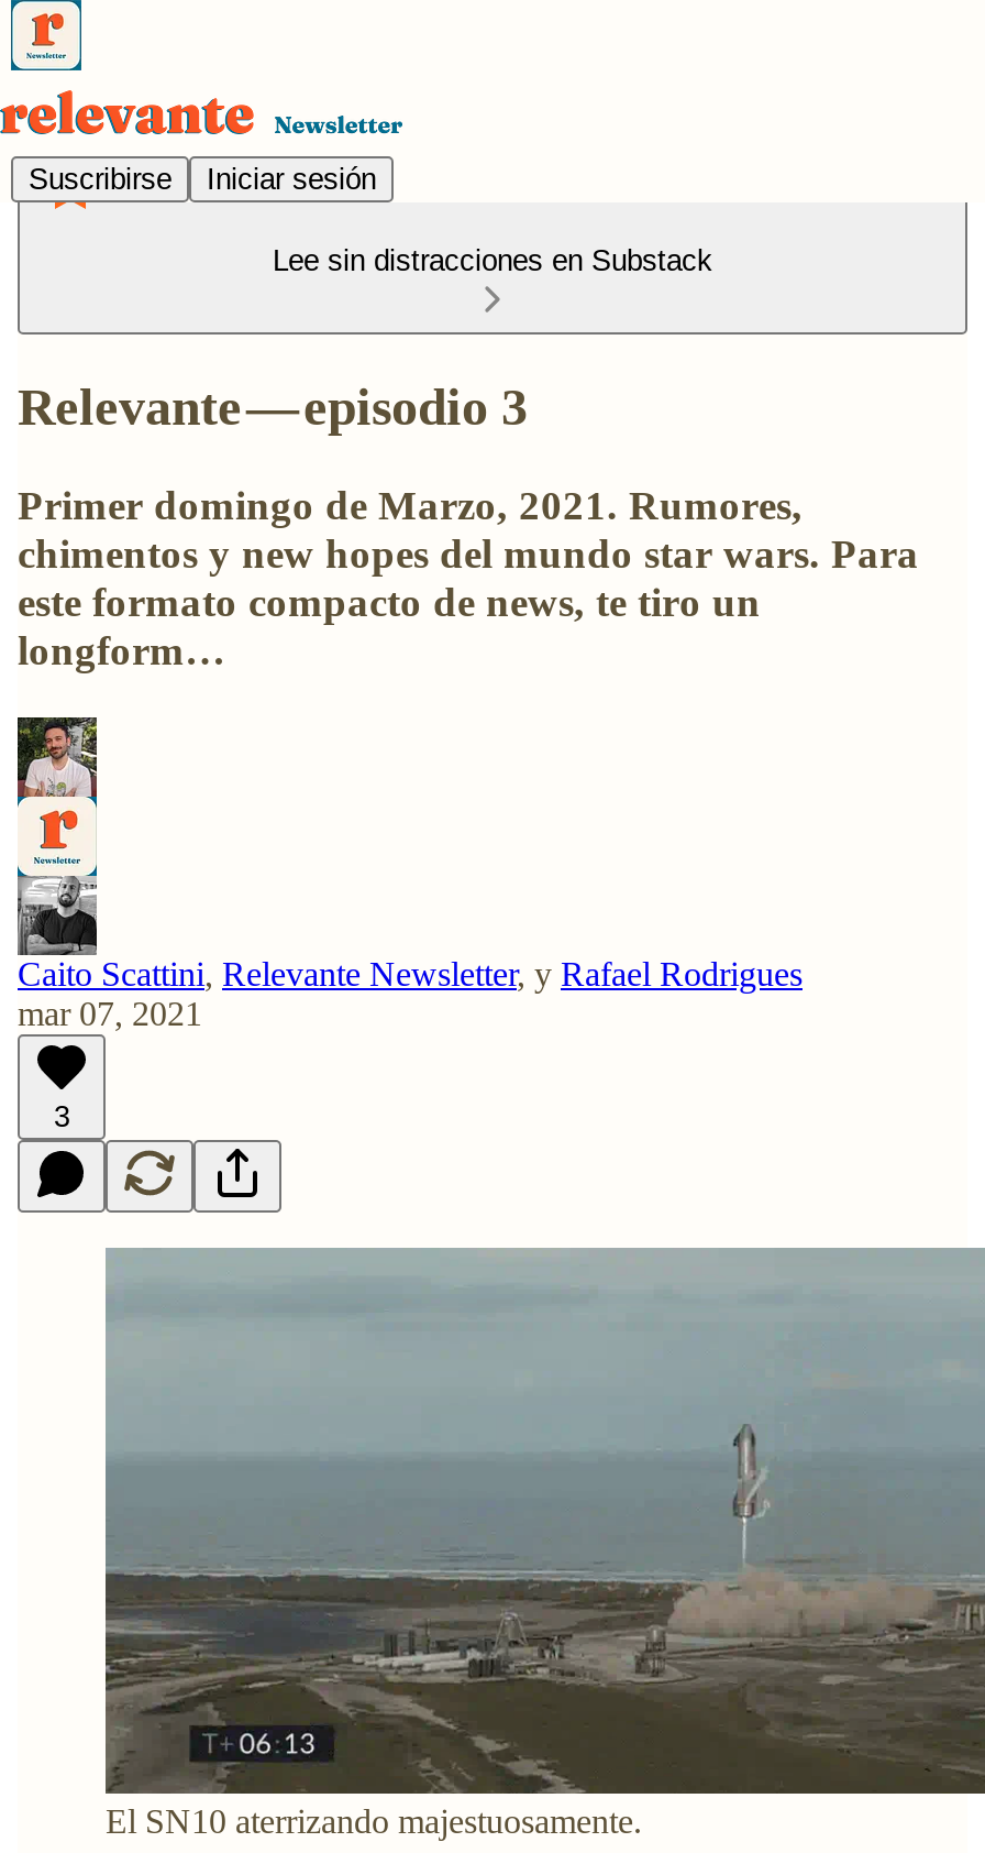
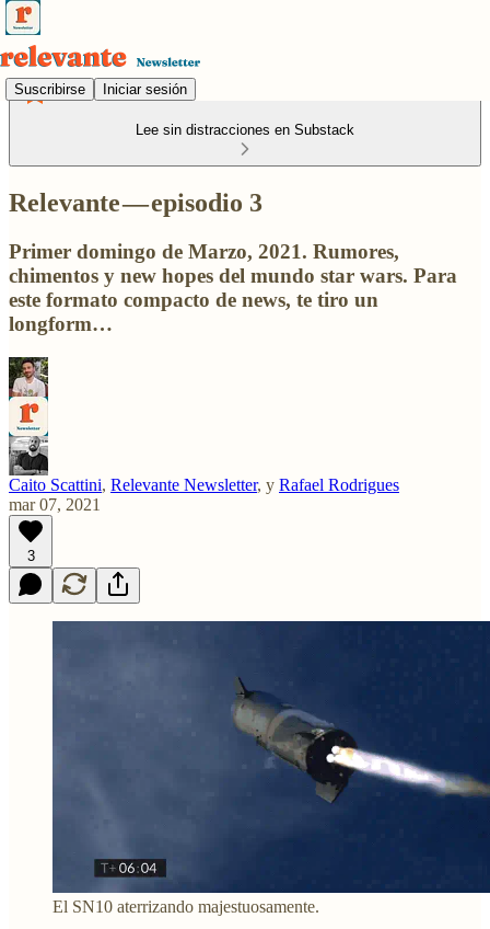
[106,1250,978,1796] [image] -> [52,621,487,894] [image]

